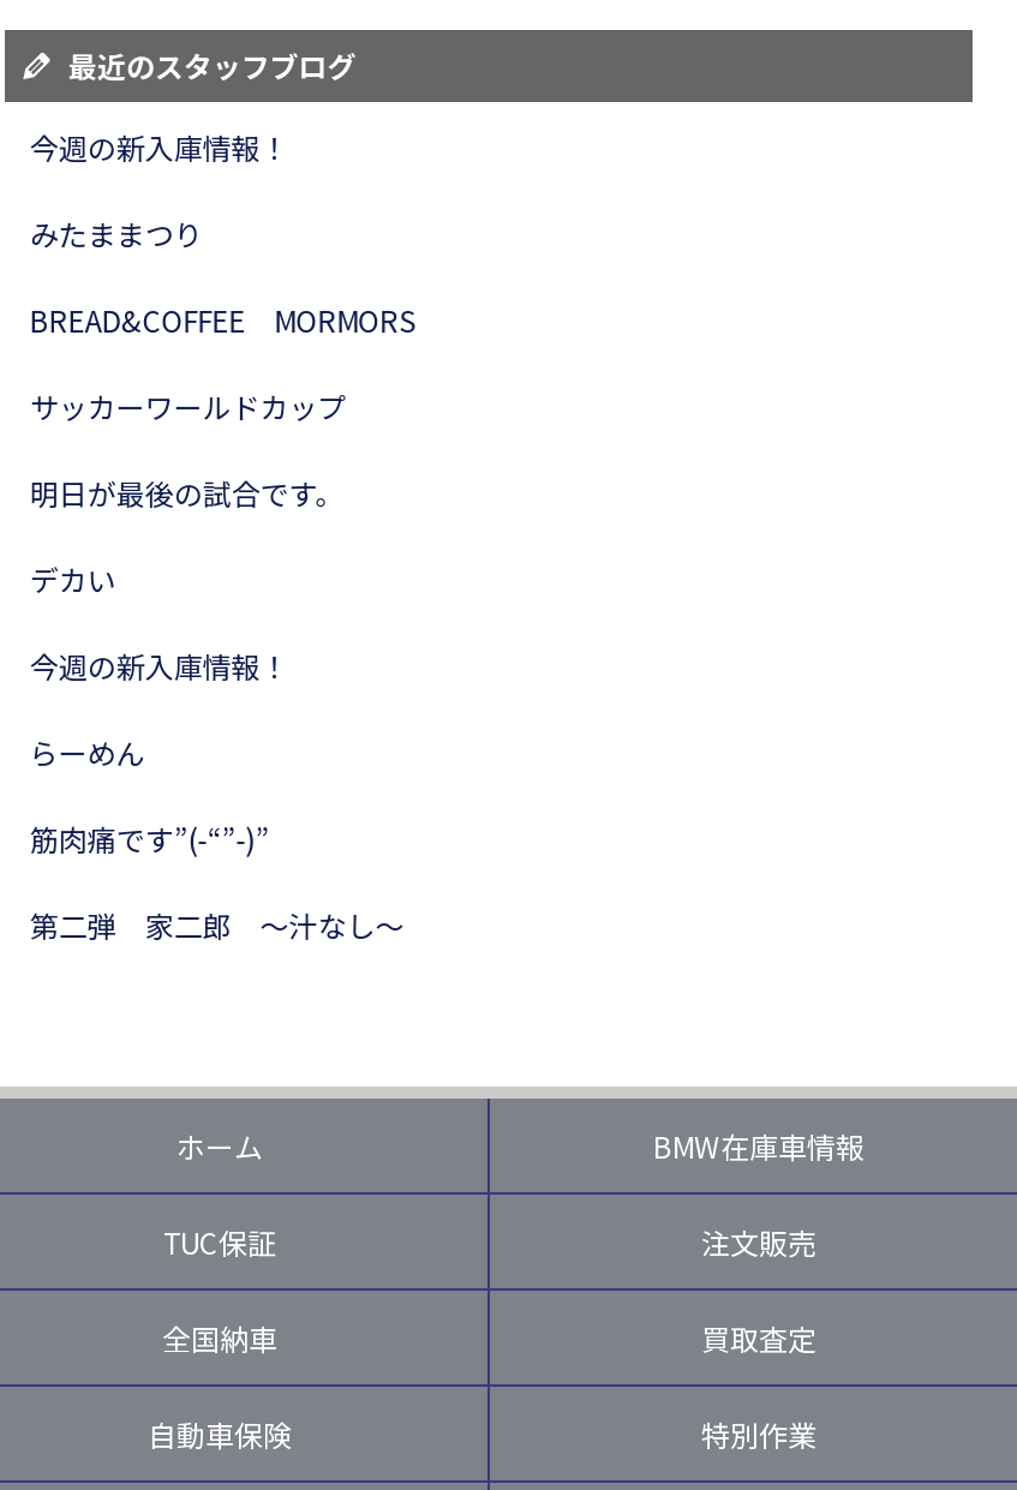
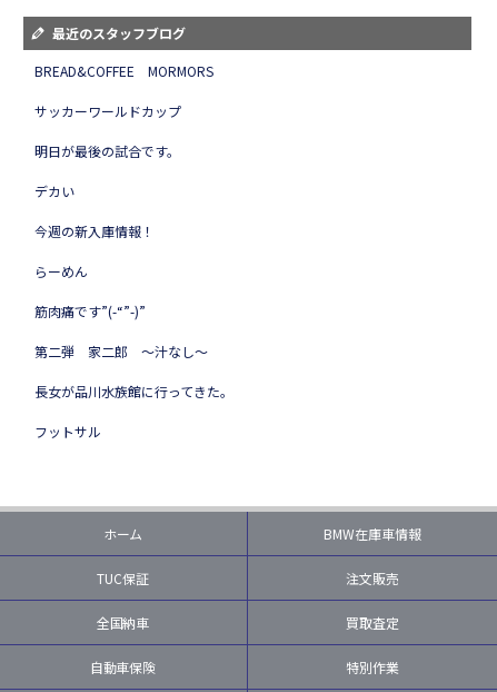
[30,126,289,254] 今週の新入庫情報！ | みたままつり -> none
moved [30,299,416,945] -> [35,61,214,360]: BREAD&COFFEE MORMORS | サッカーワールドカップ | 明日が最後の試合です。 | デカい | 今週の新入庫情報！ | らーめん | 筋肉痛です”(-“”-)” | 第二弾 家二郎 ～汁なし～
none -> [35,381,234,440] 長女が品川水族館に行ってきた。 | フットサル

